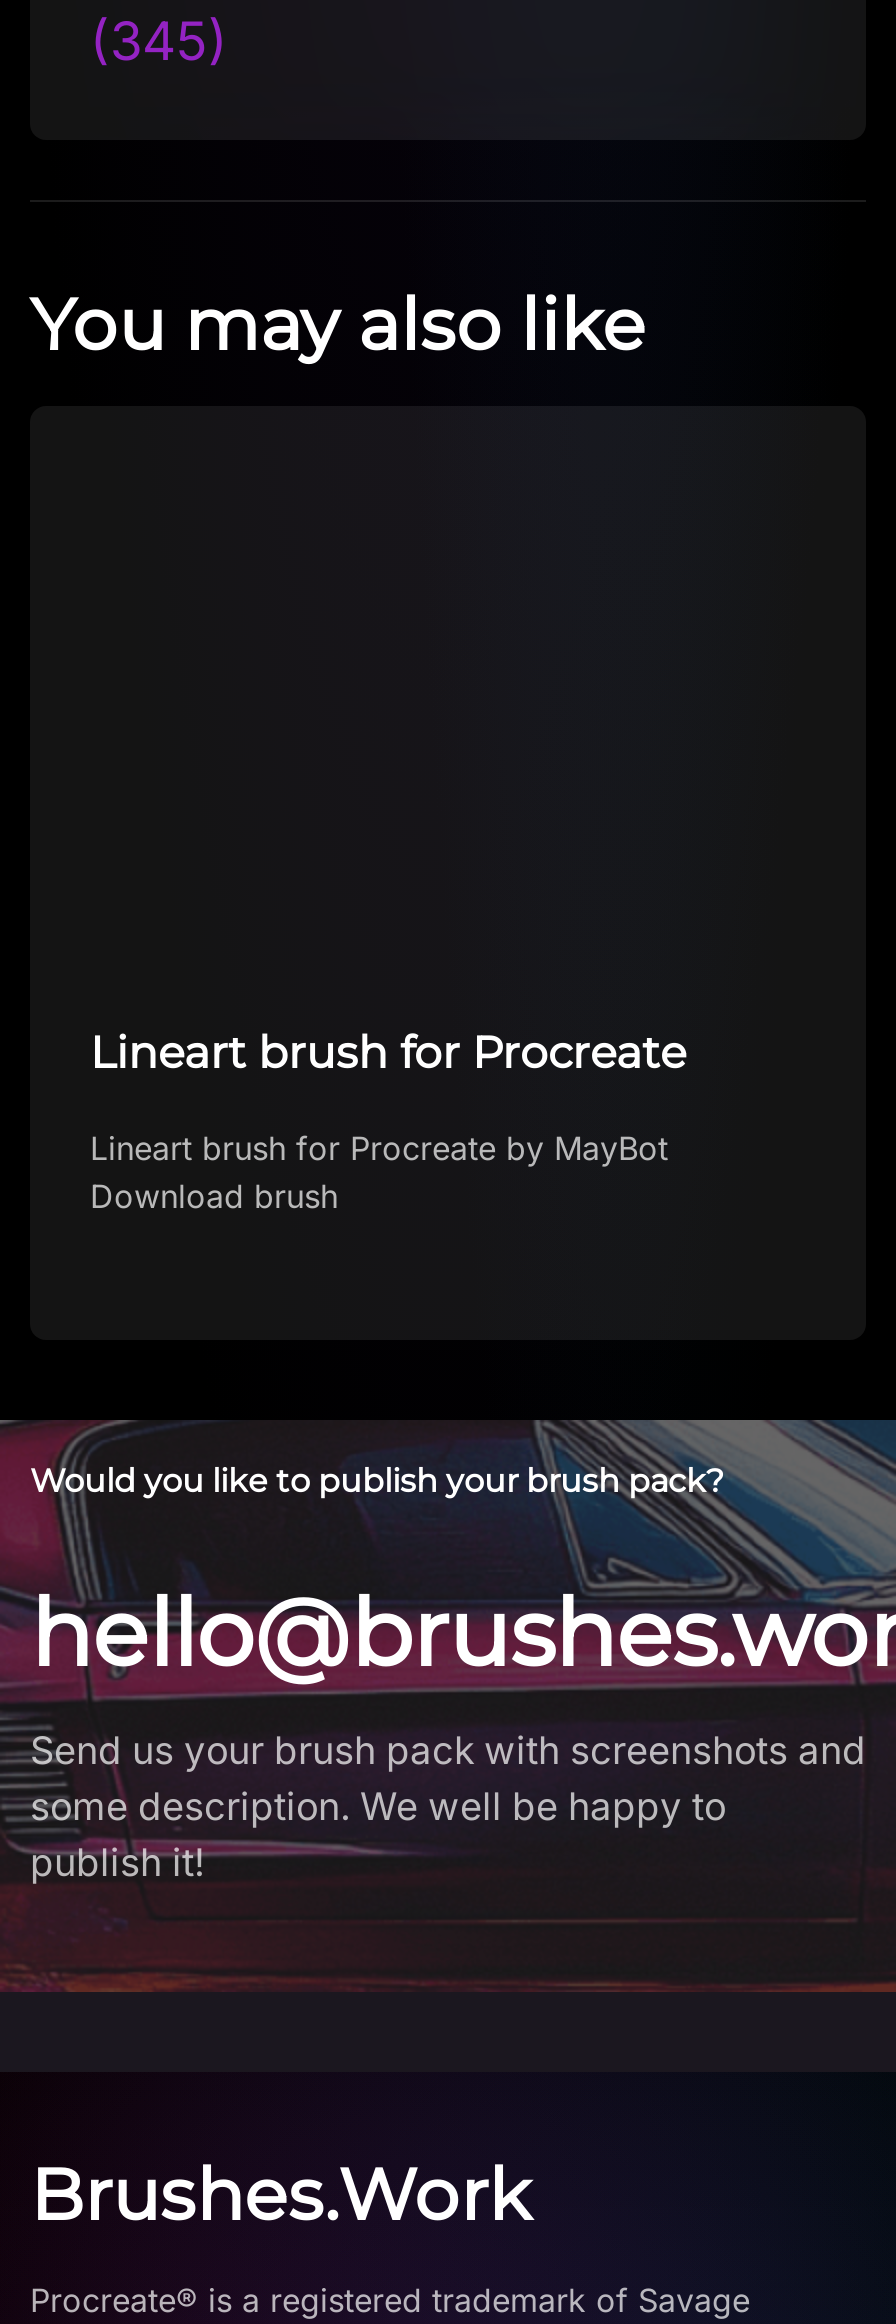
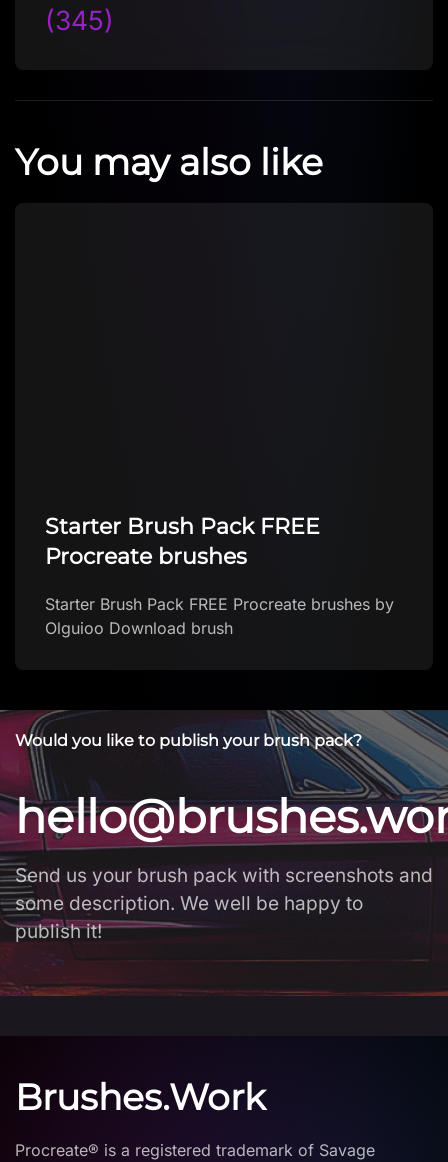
[90,1025,686,1079] Lineart brush for Procreate -> [45,513,320,570] Starter Brush Pack FREE | Procreate brushes
[90,1127,668,1215] Lineart brush for Procreate by MayBot | Download brush -> [45,594,394,638] Starter Brush Pack FREE Procreate brushes by | Olguioo Download brush

